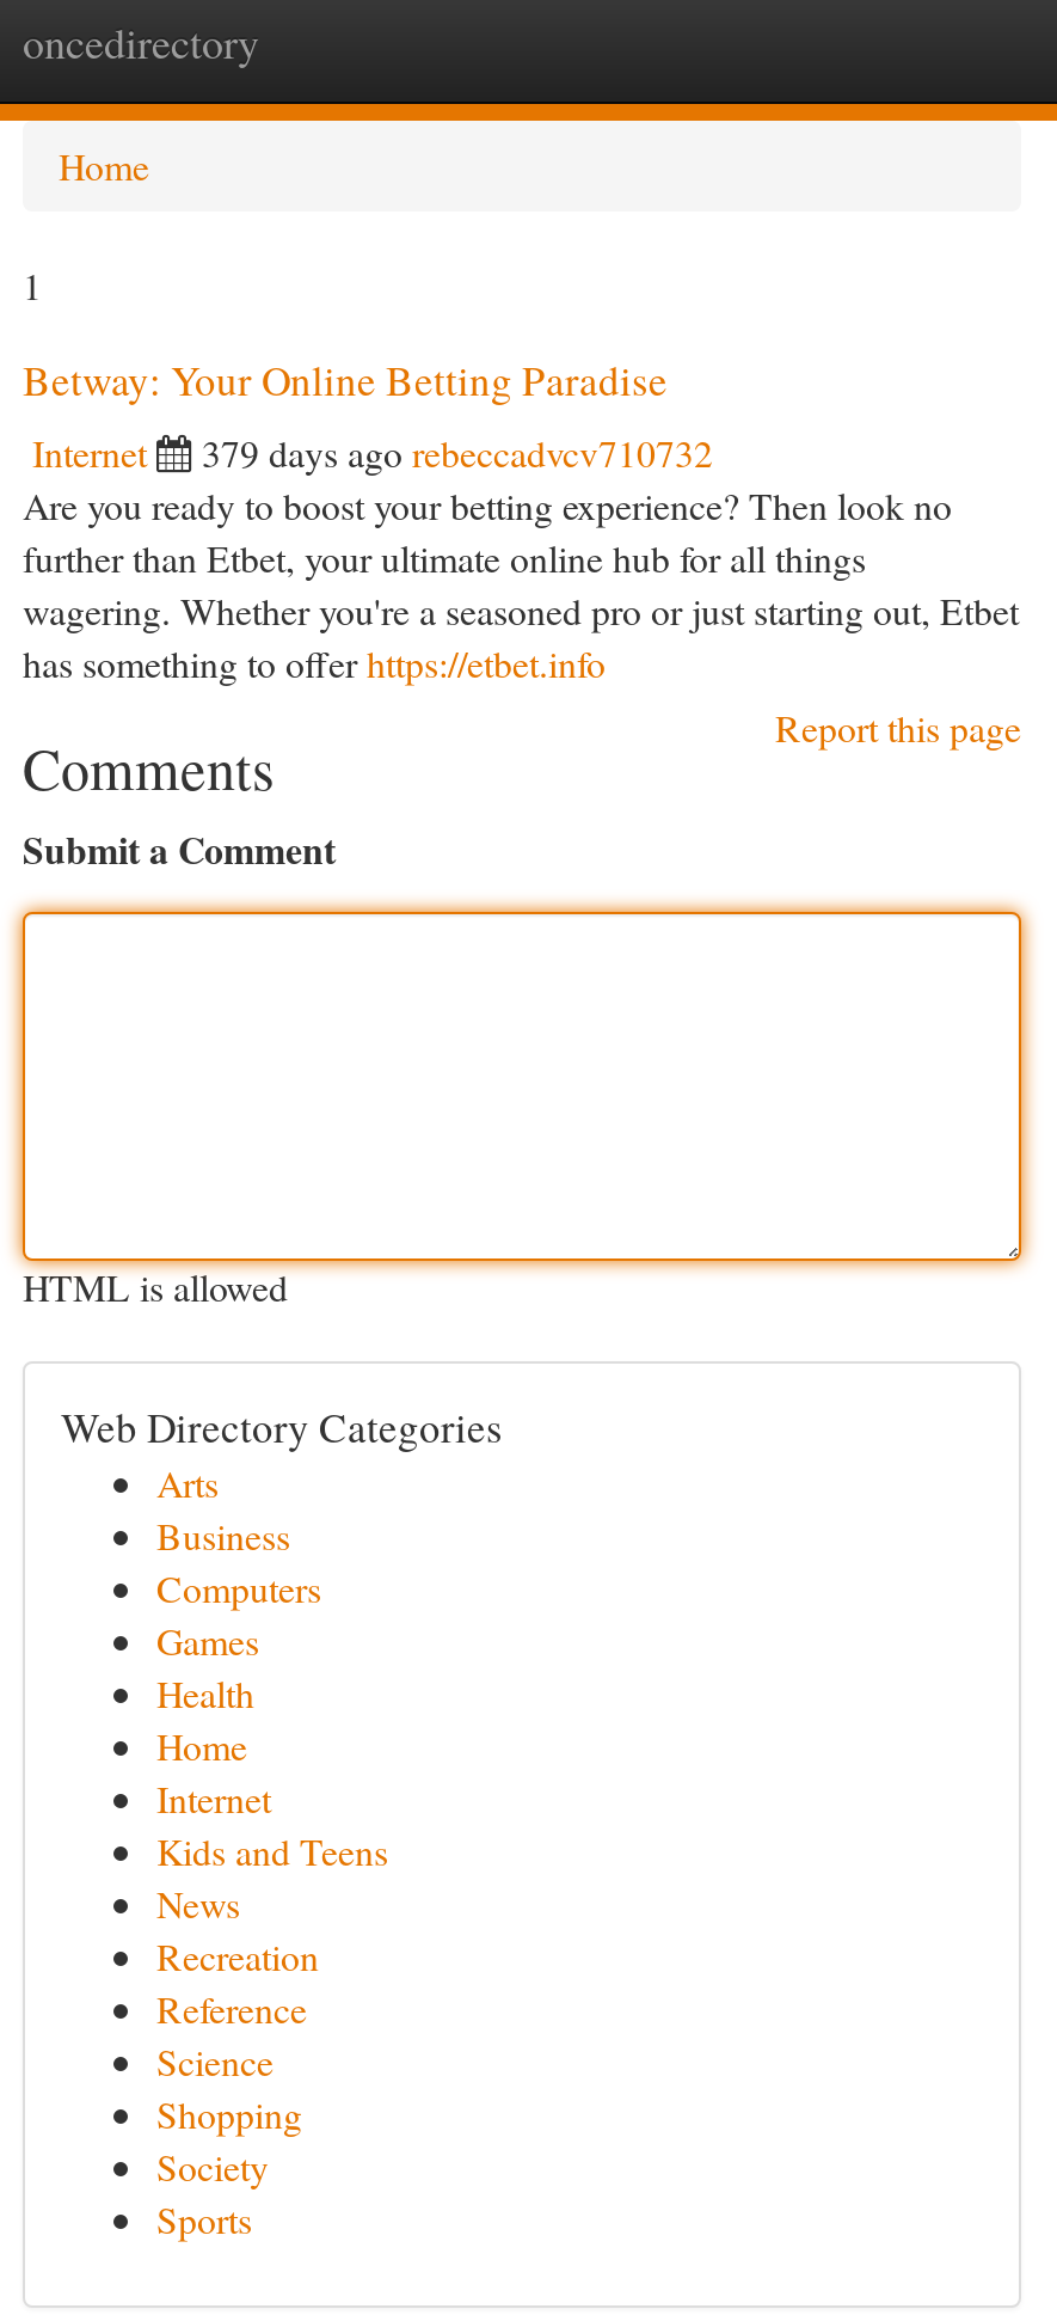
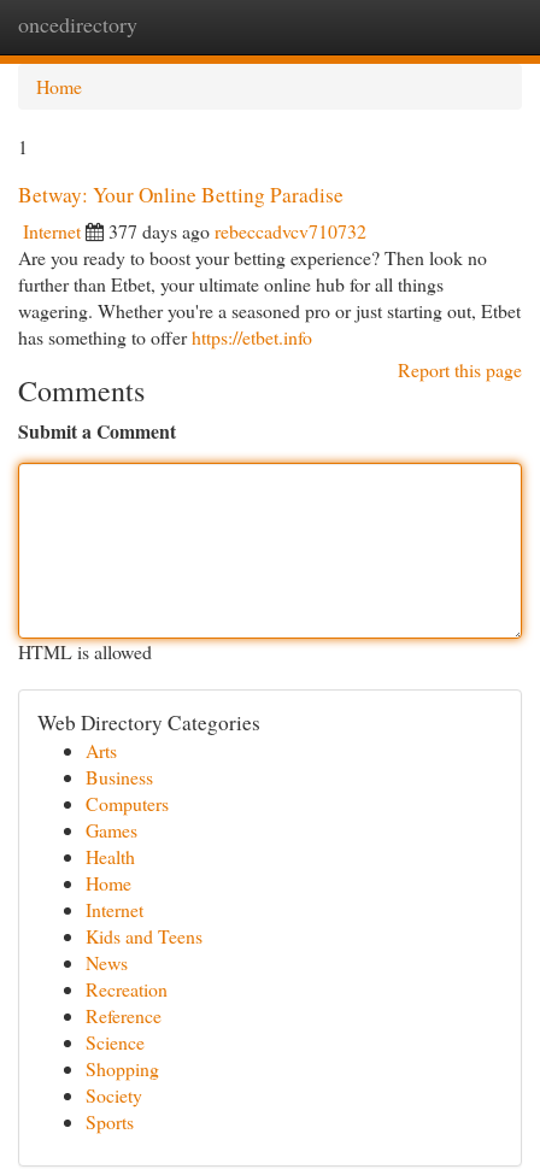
[202,427,713,477] 379 days ago rebeccadvcv710732 -> [108,218,366,243] 377 days ago rebeccadvcv710732

